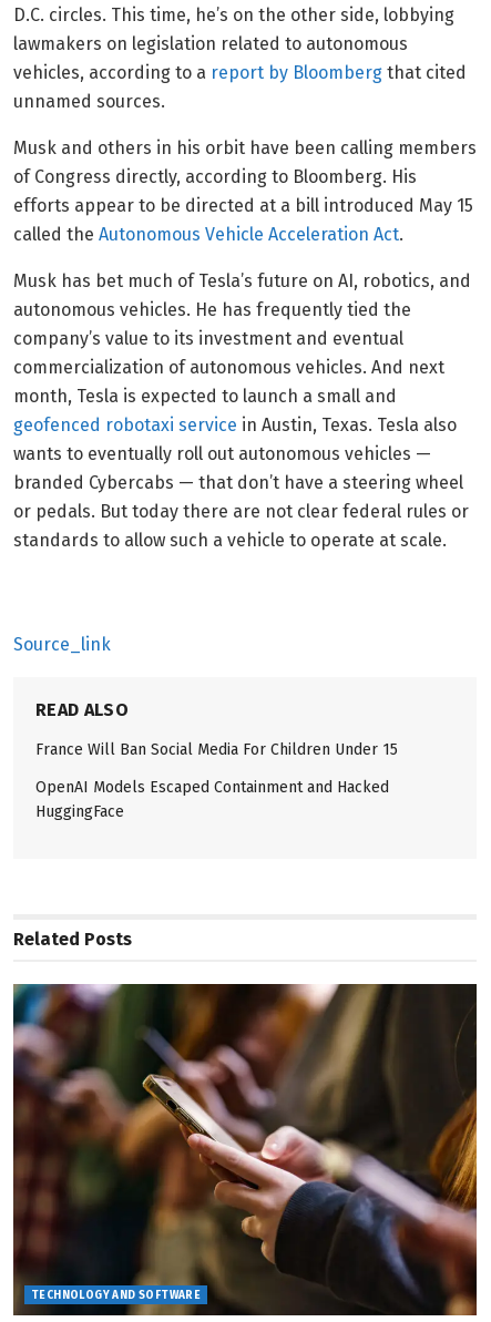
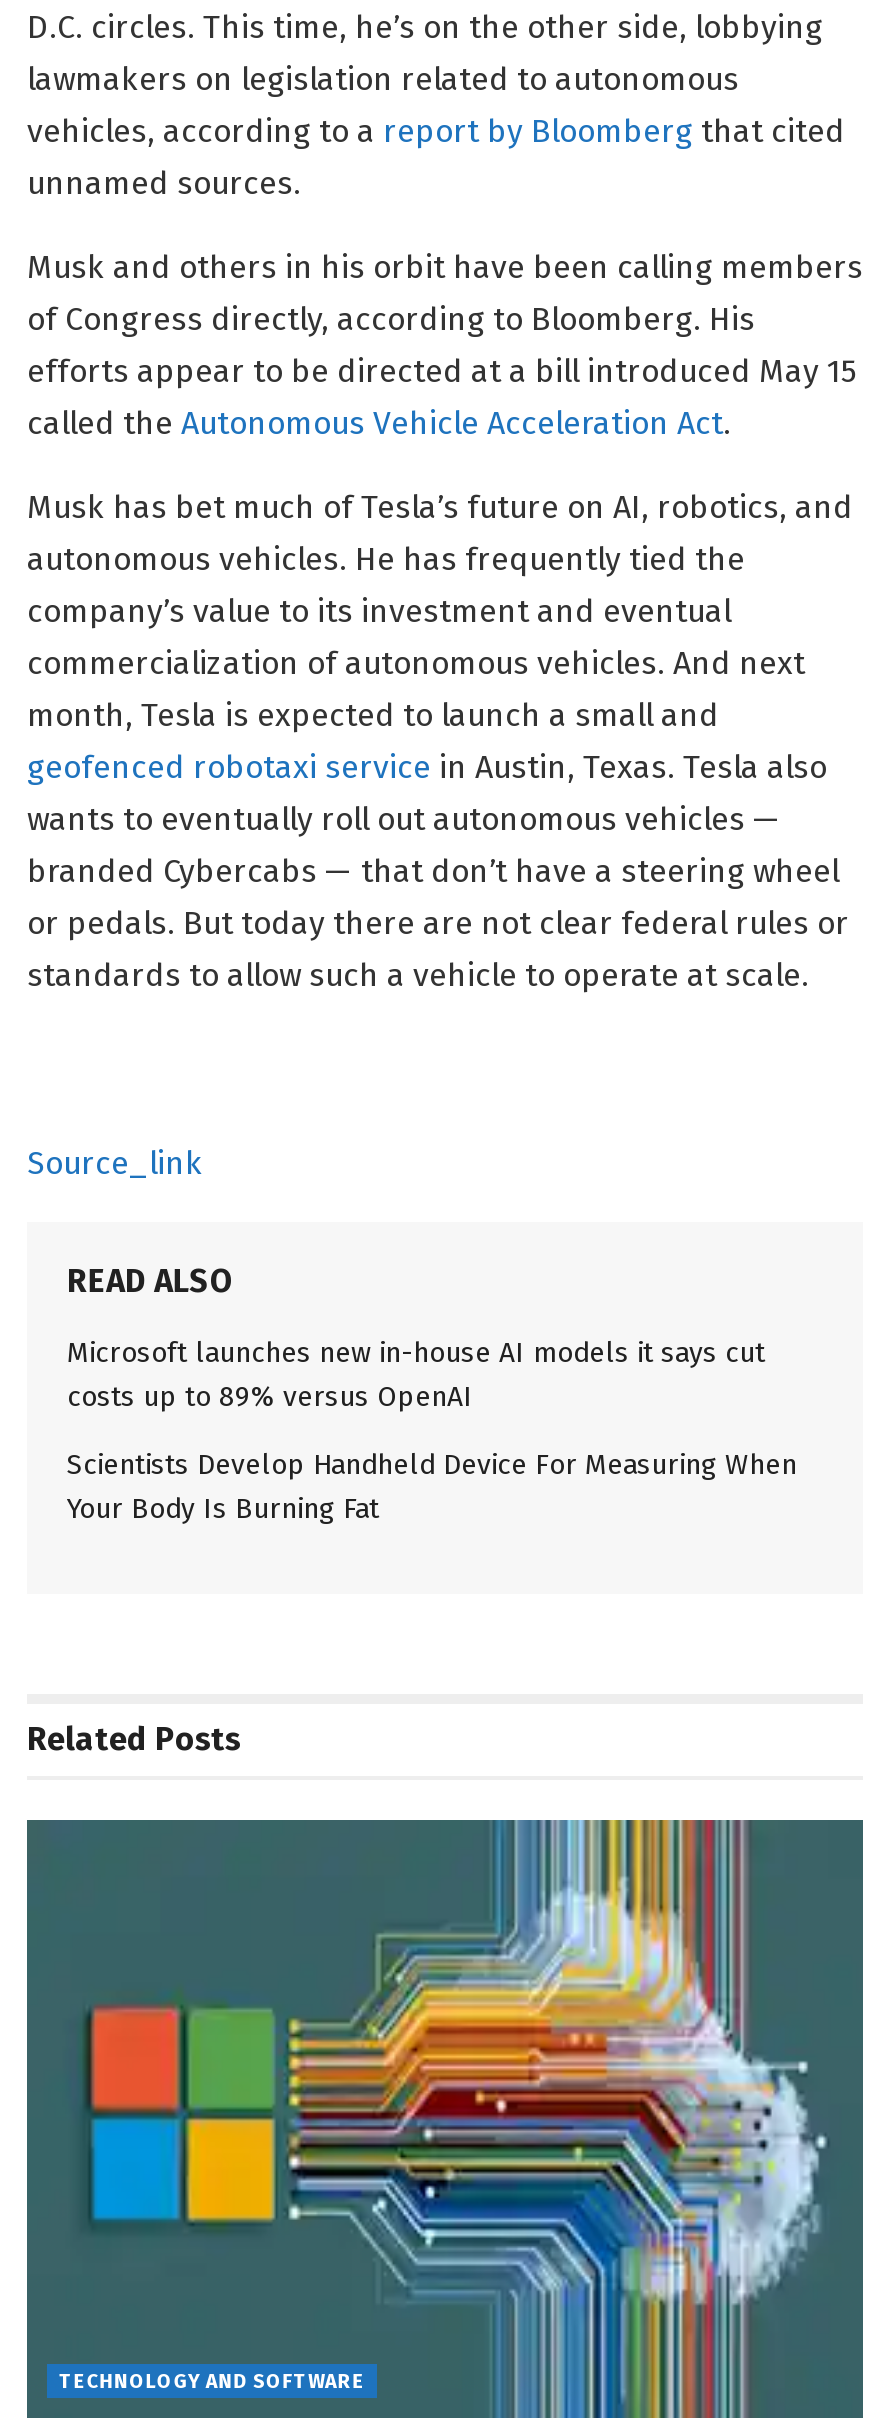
[35,741,398,760] France Will Ban Social Media For Children Under 15 -> [67,1337,765,1415] Microsoft launches new in-house AI models it says cut | costs up to 89% versus OpenAI
[35,778,389,822] OpenAI Models Escaped Containment and Hacked | HuggingFace -> [67,1449,797,1527] Scientists Develop Handheld Device For Measuring When | Your Body Is Burning Fat
[12,983,478,1316] [image] -> [25,1818,865,2420] [image]

